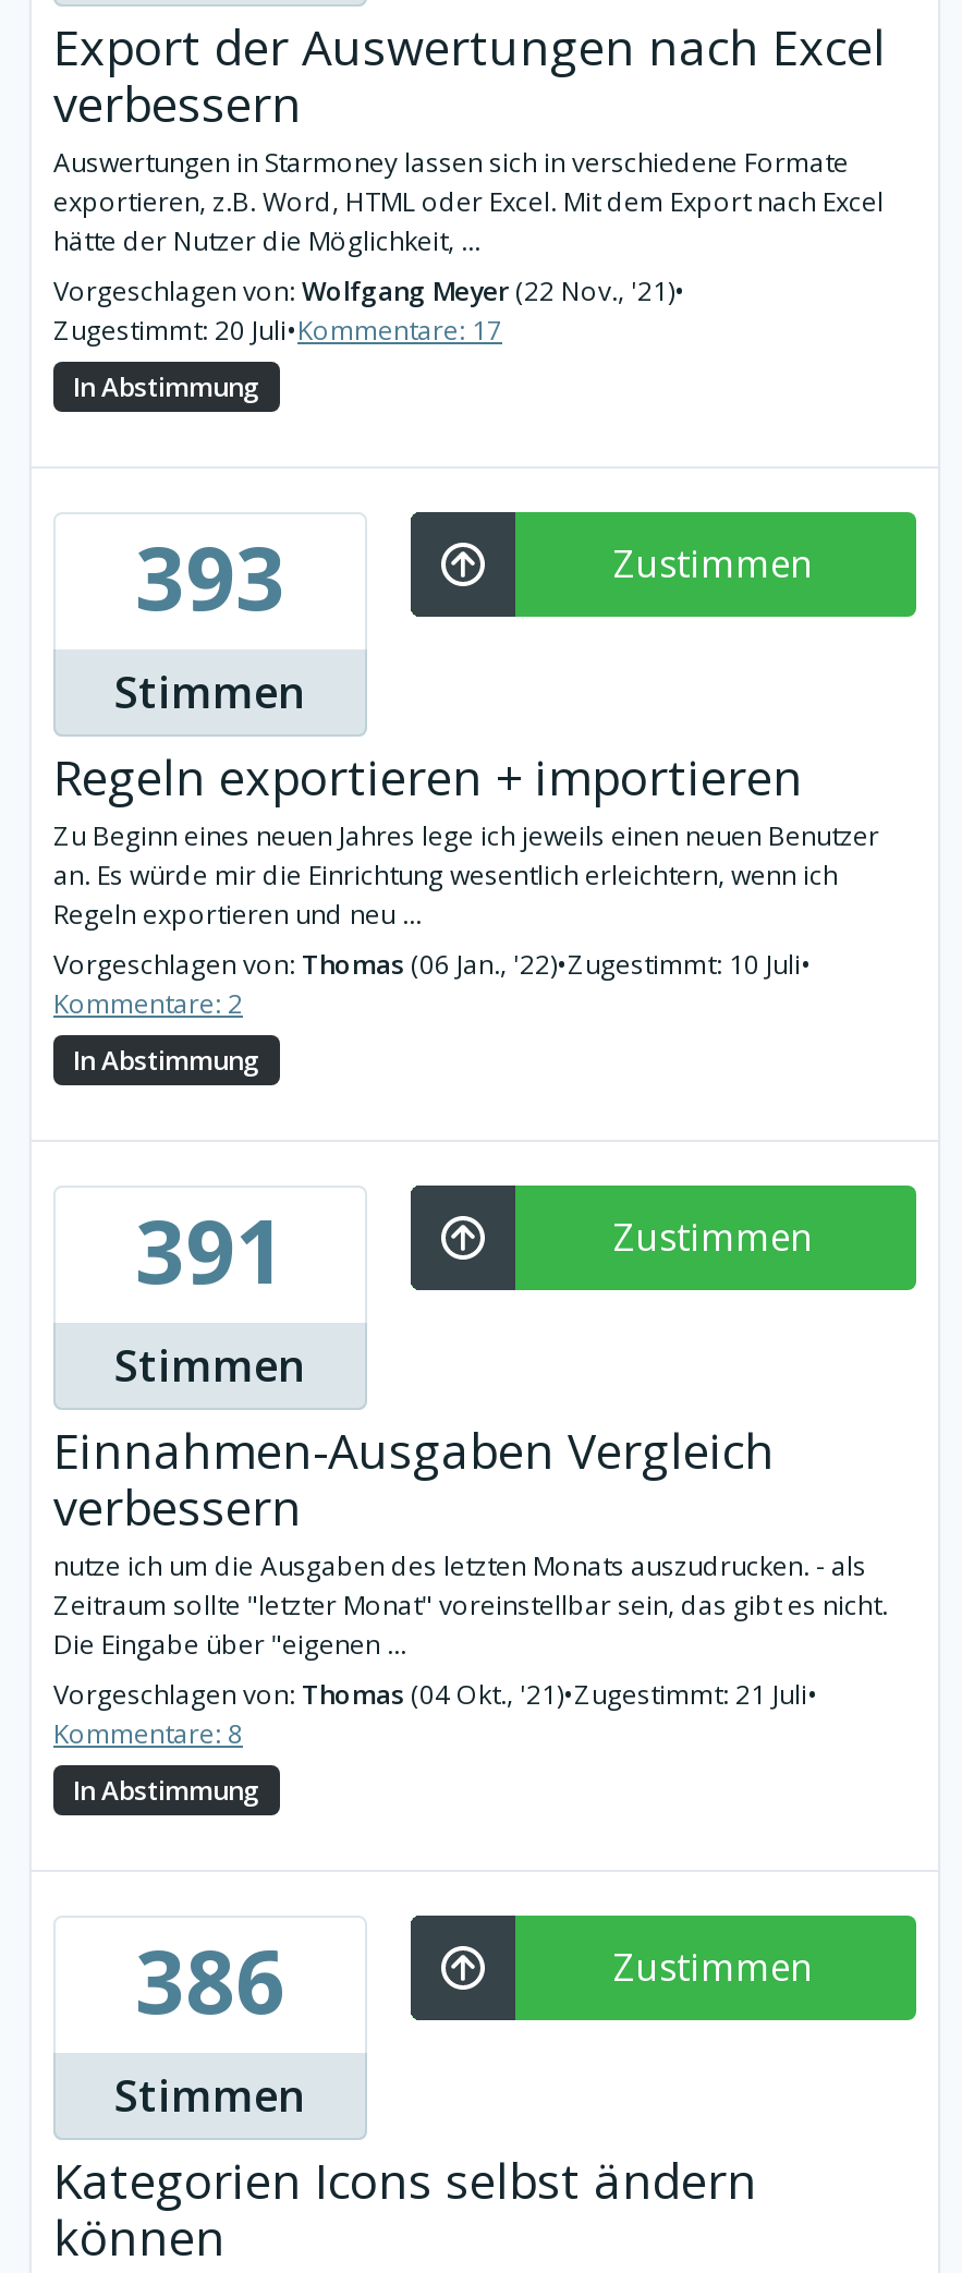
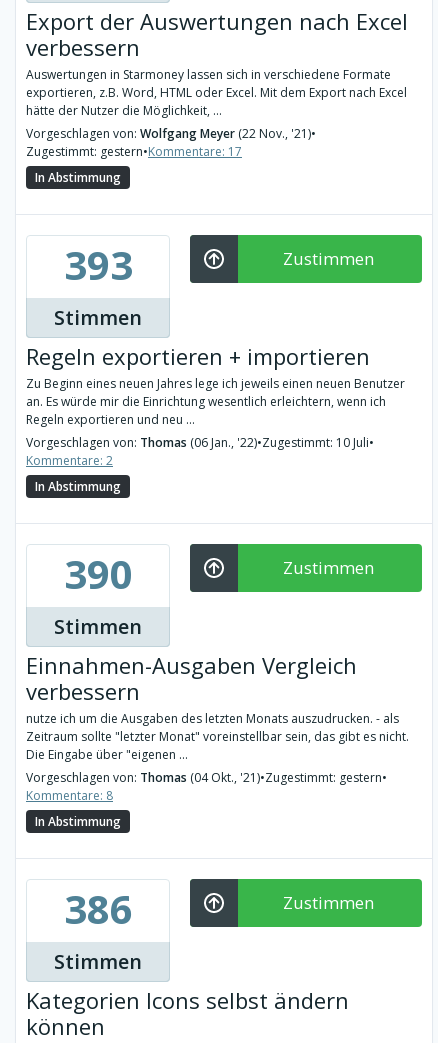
[53,312,502,349] Zugestimmt: 20 Juli•Kommentare: 17 -> [26,143,242,160] Zugestimmt: gestern•Kommentare: 17
[135,1190,285,1310] 391 -> [63,546,132,601] 390
[53,1676,818,1713] Vorgeschlagen von: Thomas (04 Okt., '21) •Zugestimmt: 21 Juli• -> [26,769,387,786] Vorgeschlagen von: Thomas (04 Okt., '21) •Zugestimmt: gestern•

